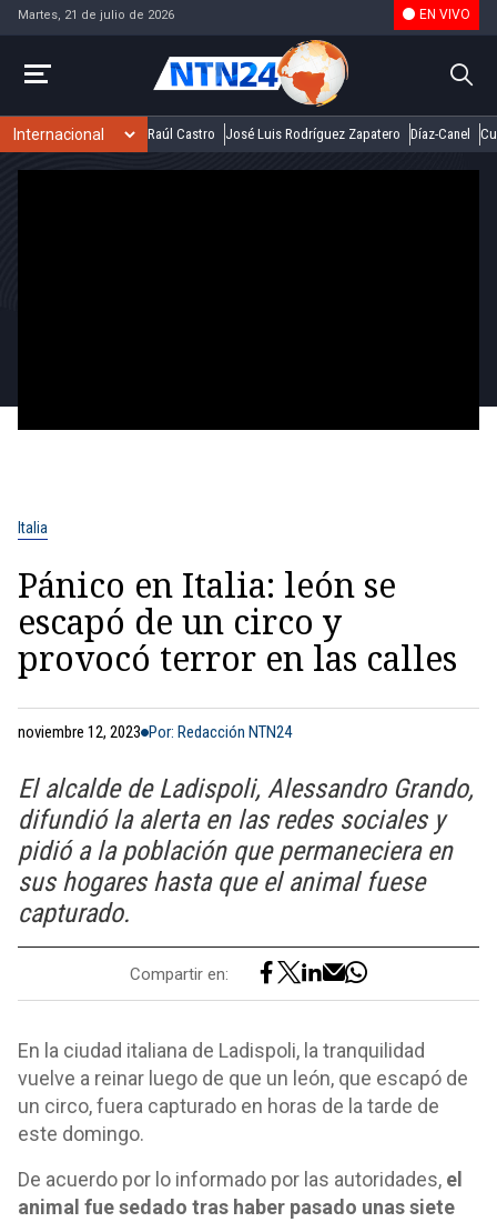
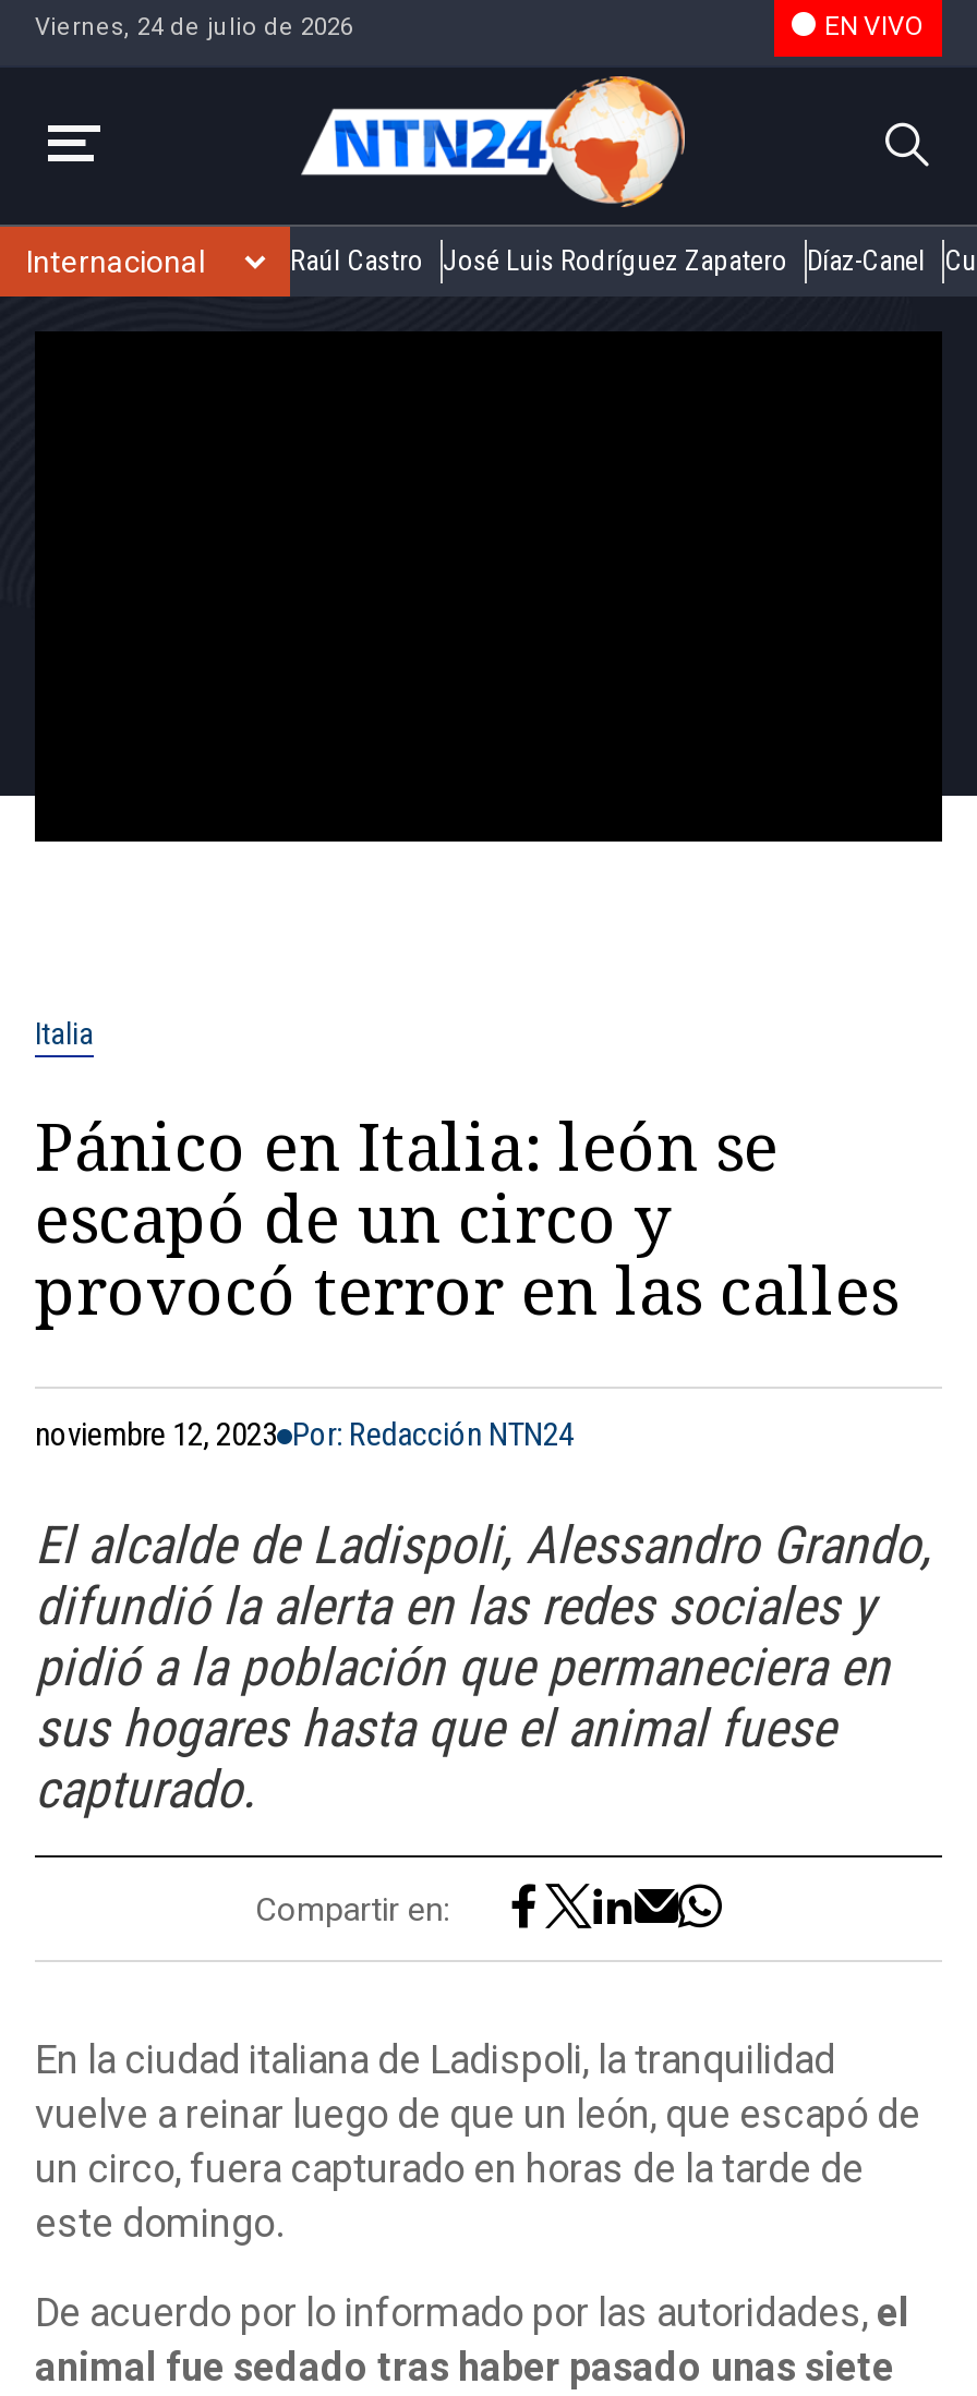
[18,7,174,22] Martes, 21 de julio de 2026 -> [35,12,353,40] Viernes, 24 de julio de 2026

